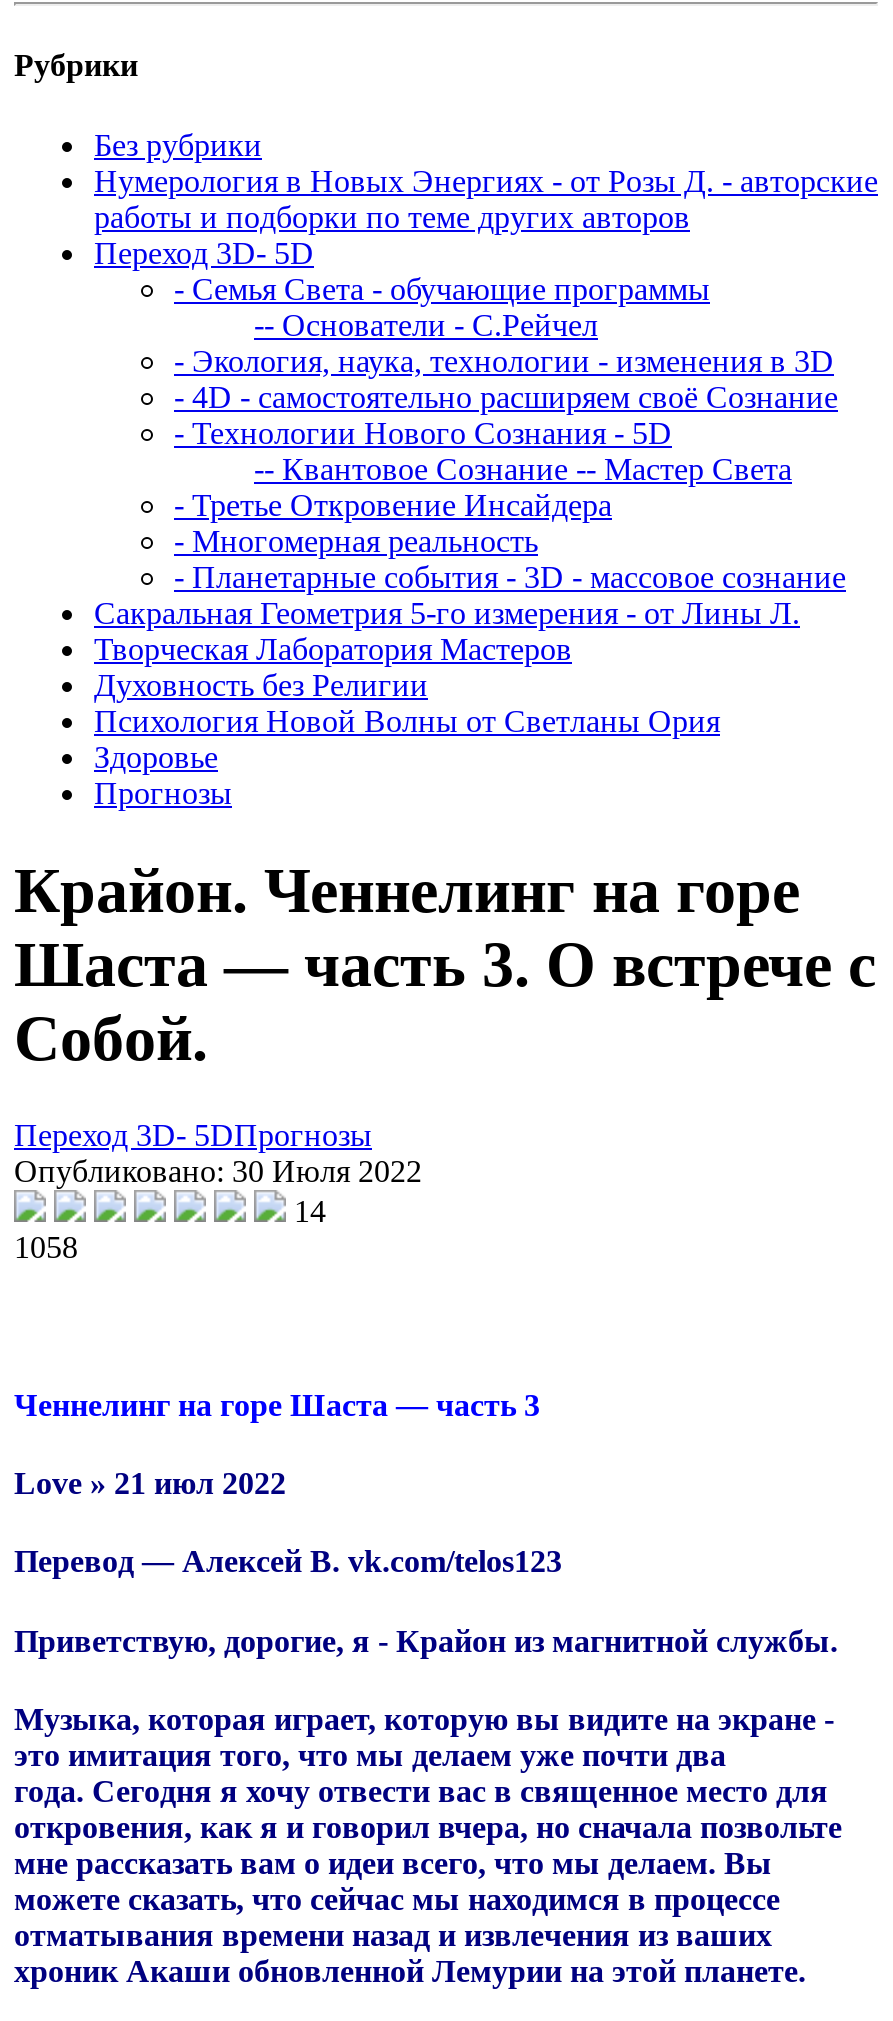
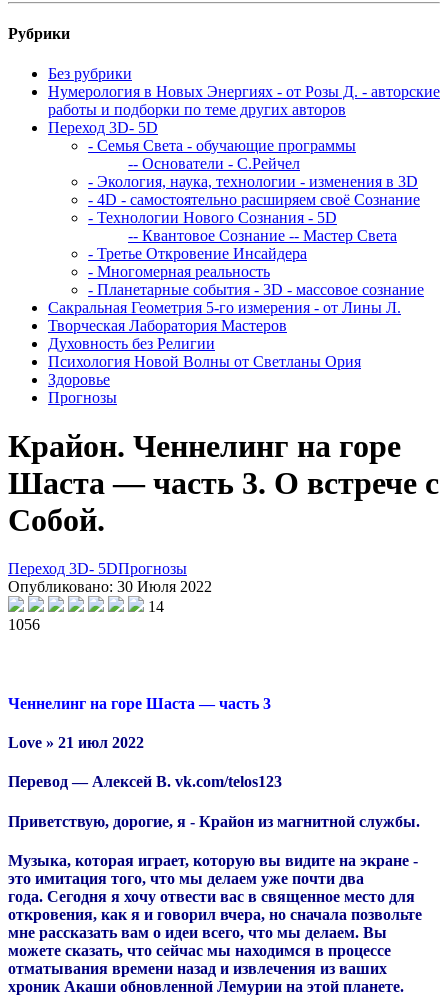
[14,1231,78,1265] 1058 -> [8,616,40,633] 1056

